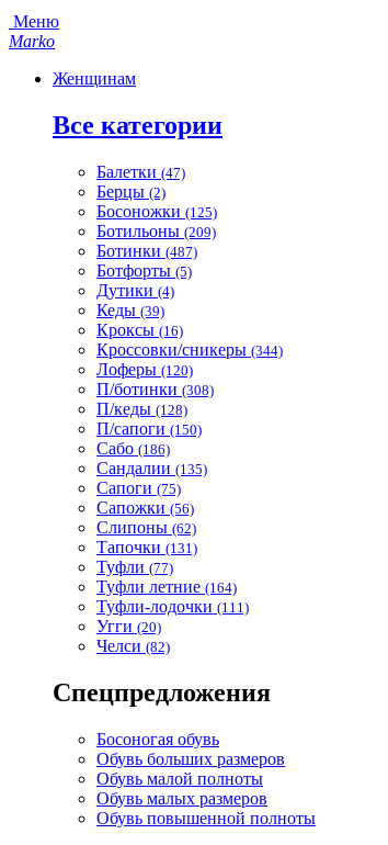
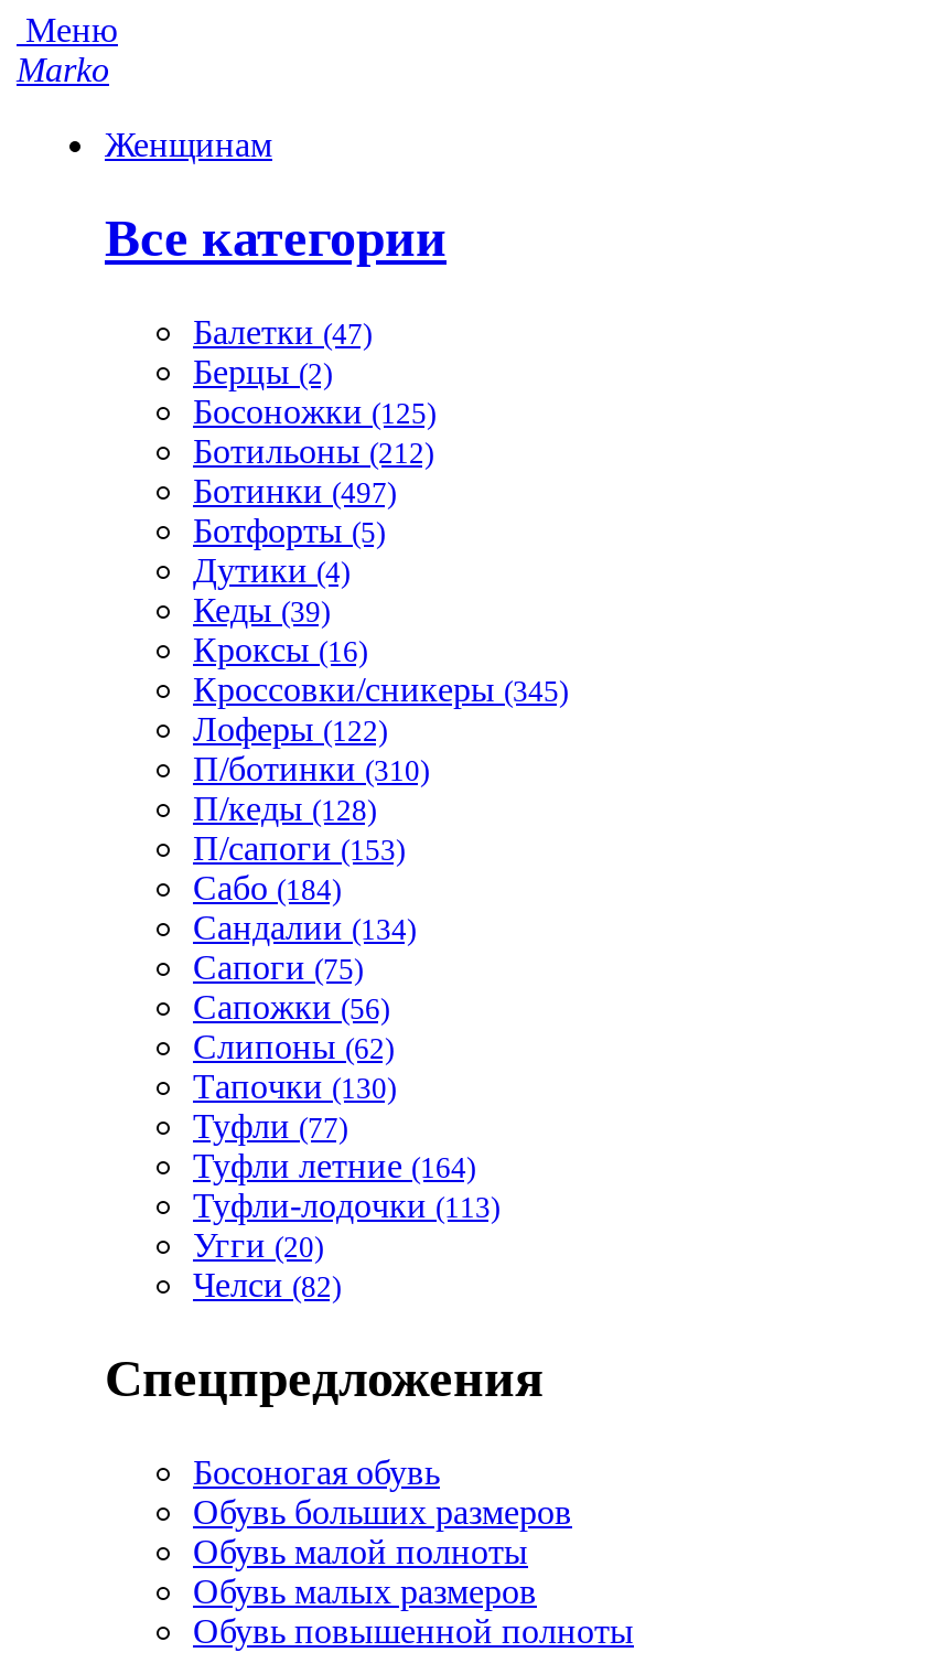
[96,221,216,240] Ботильоны (209) -> [193,432,433,469] Ботильоны (212)
[96,241,197,260] Ботинки (487) -> [193,472,396,509] Ботинки (497)
[96,340,283,359] Кроссовки/сникеры (344) -> [193,670,568,708] Кроссовки/сникеры (345)
[96,360,193,378] Лоферы (120) -> [193,710,387,747] Лоферы (122)
[96,379,214,398] П/ботинки (308) -> [193,749,429,787] П/ботинки (310)
[96,419,202,438] П/сапоги (150) -> [193,829,405,866] П/сапоги (153)
[96,439,170,457] Сабо (186) -> [193,869,341,906] Сабо (184)
[96,458,207,477] Сандалии (135) -> [193,908,416,946] Сандалии (134)
[96,538,197,556] Тапочки (131) -> [193,1067,396,1105] Тапочки (130)
[96,597,249,615] Туфли-лодочки (111) -> [193,1186,499,1224] Туфли-лодочки (113)

